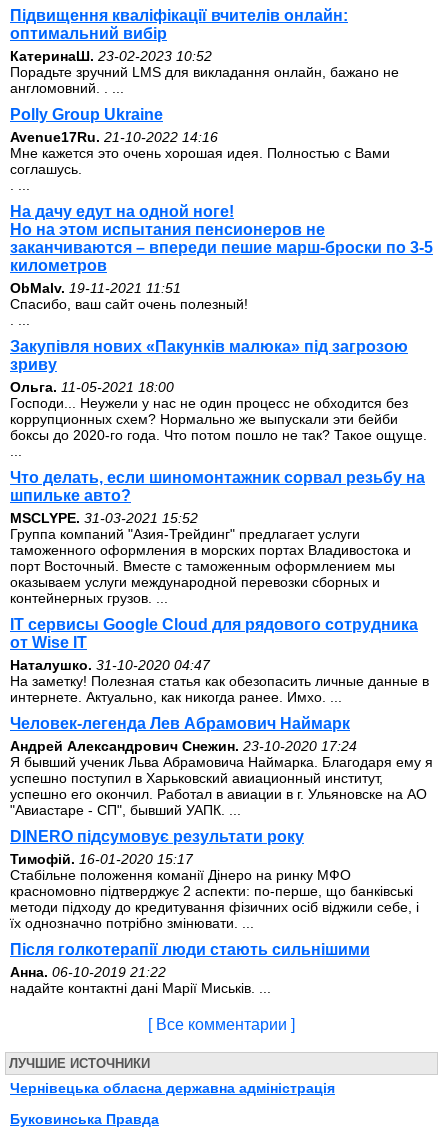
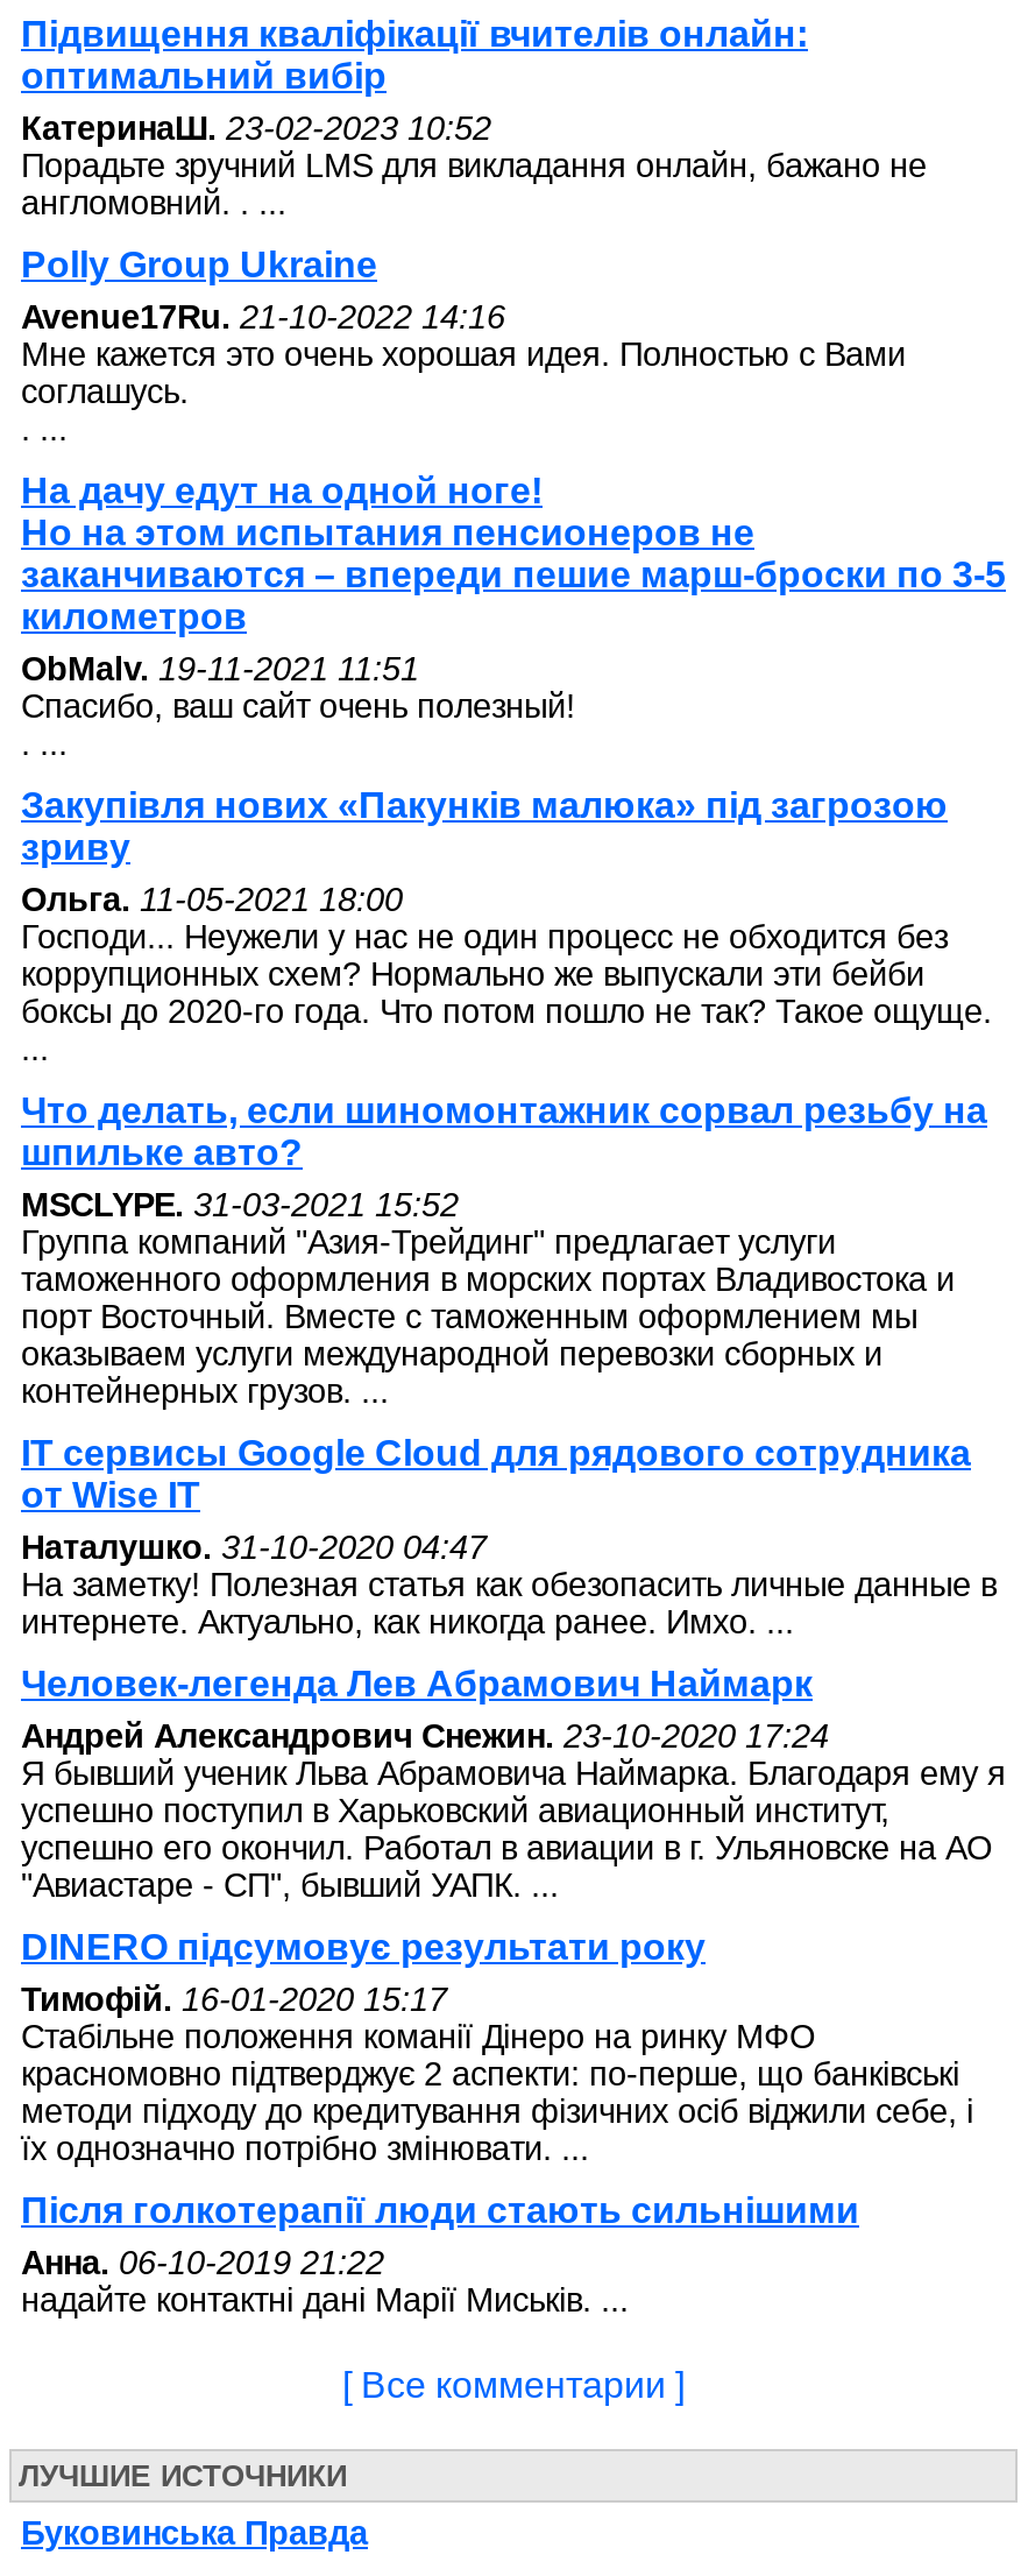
[10,1080,335,1096] Чернівецька обласна державна адміністрація -> none

